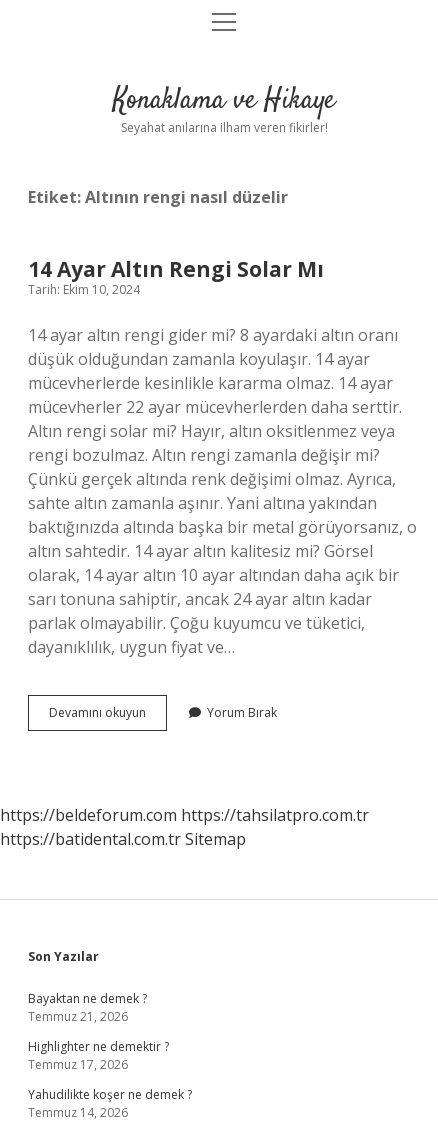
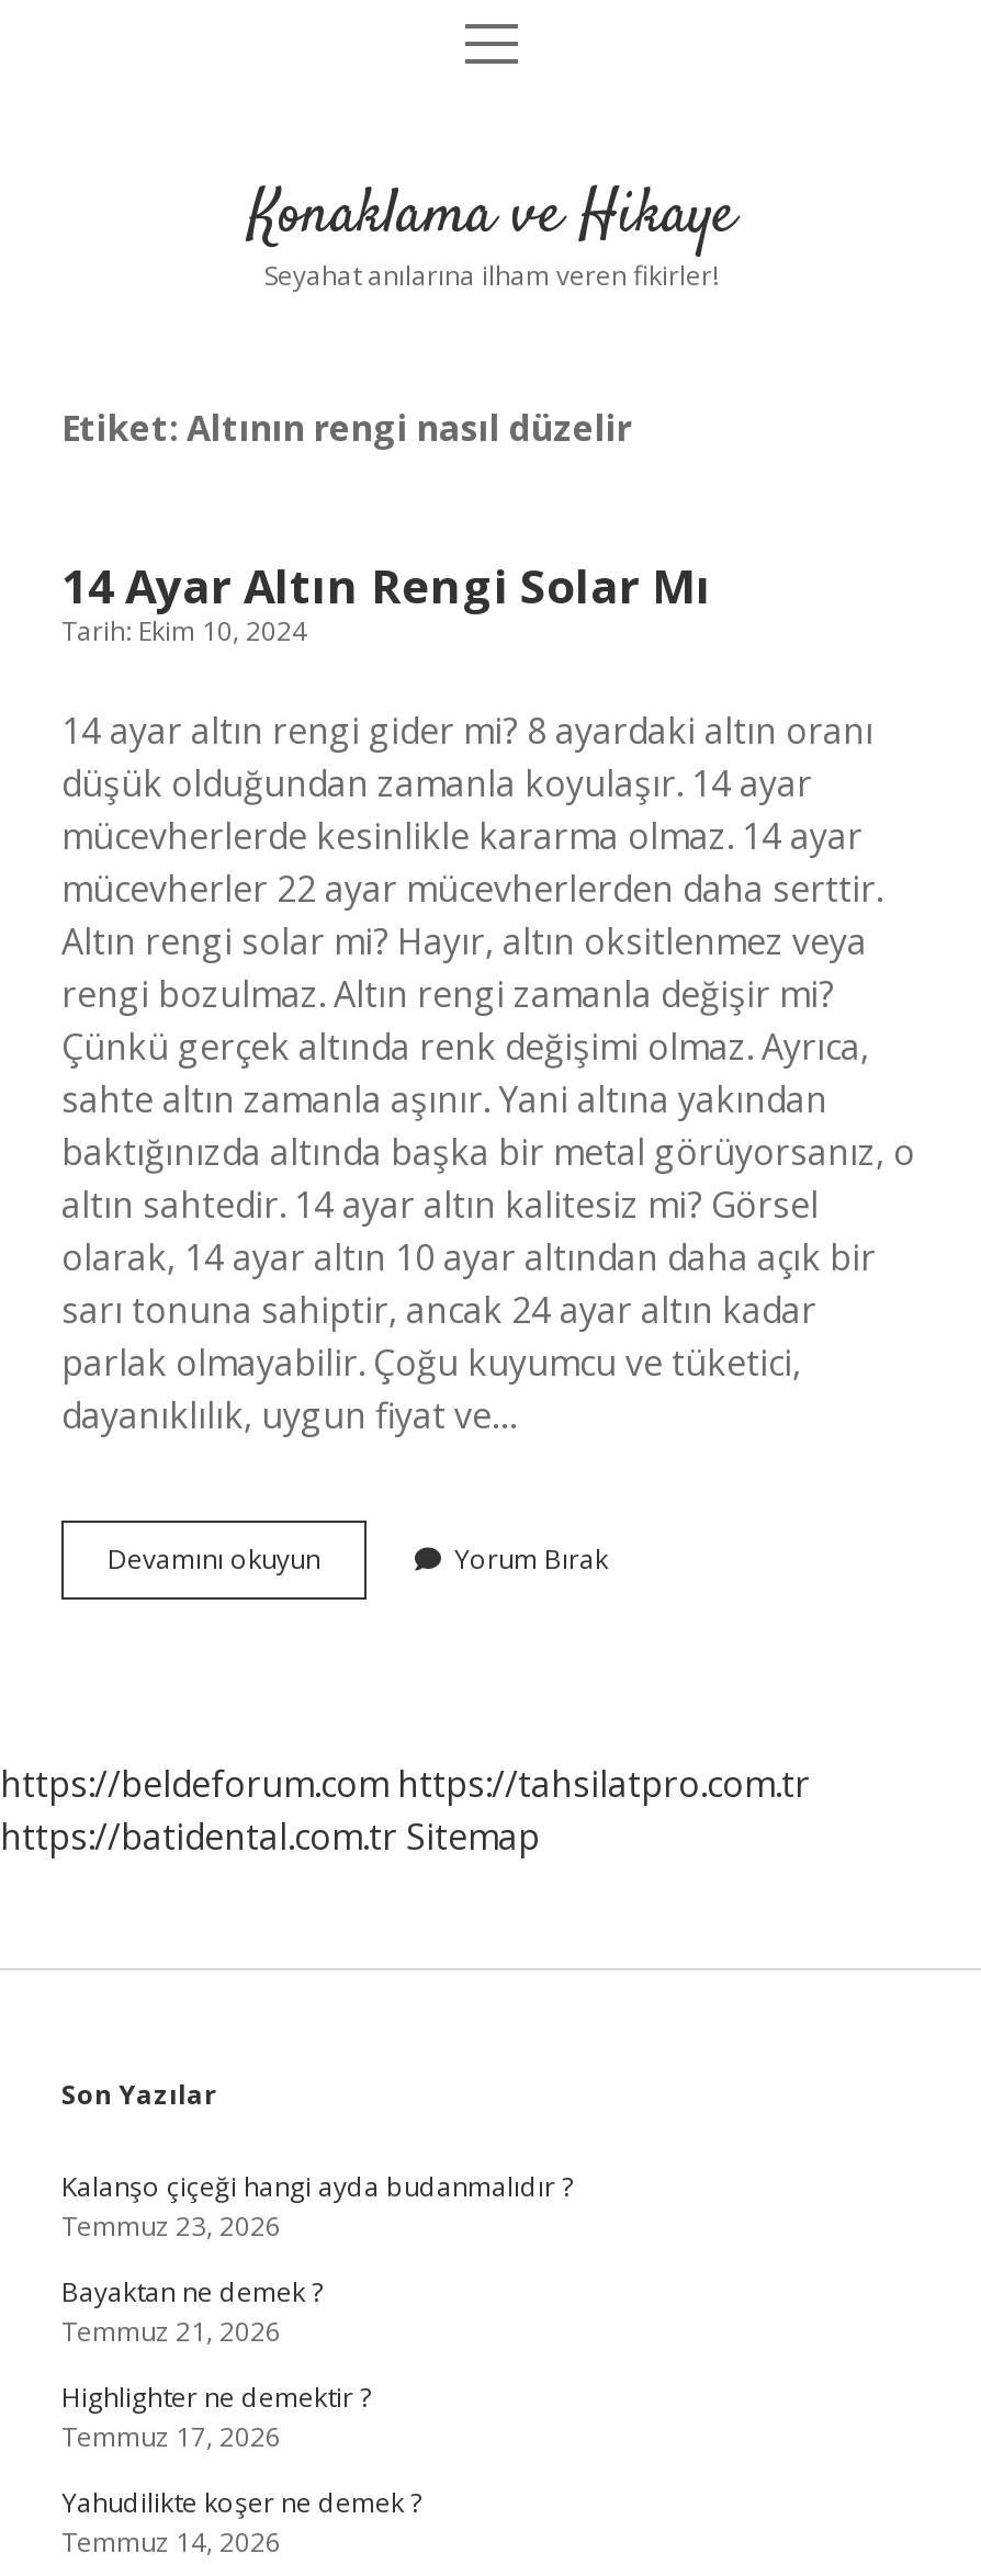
none -> [61,2168,573,2245] Kalanşo çiçeği hangi ayda budanmalıdır ? | Temmuz 23, 2026

